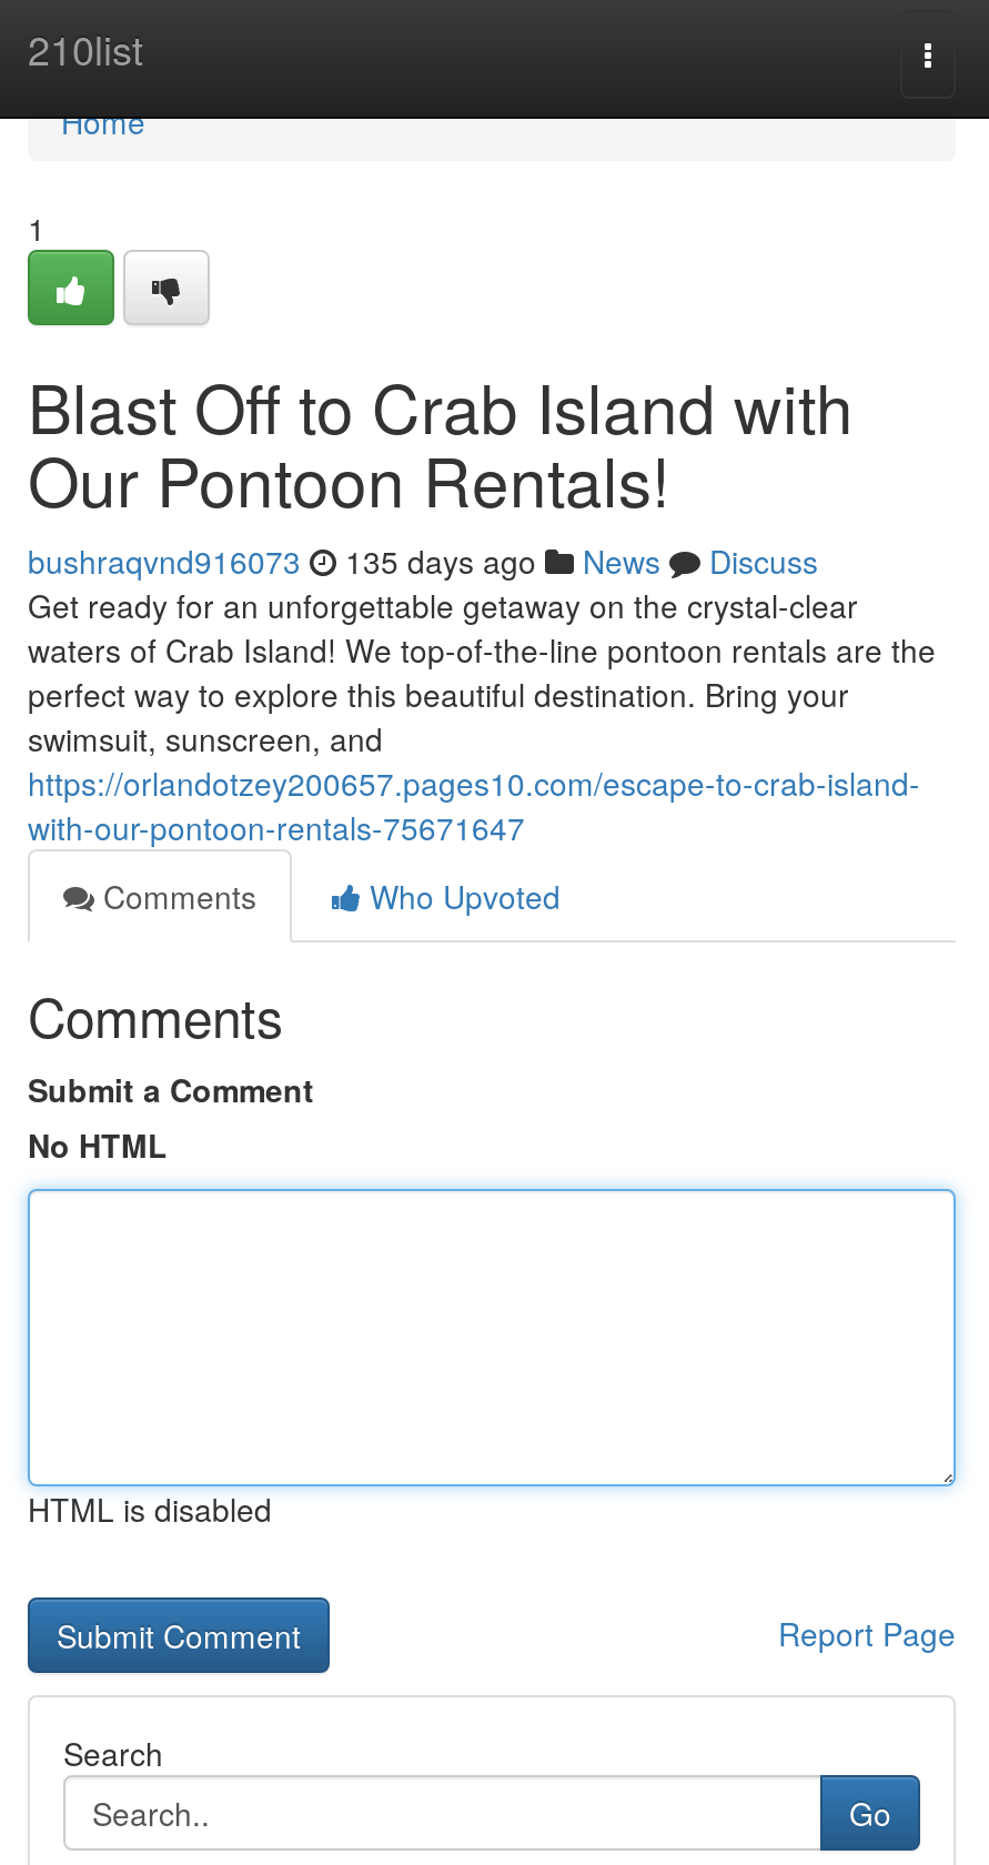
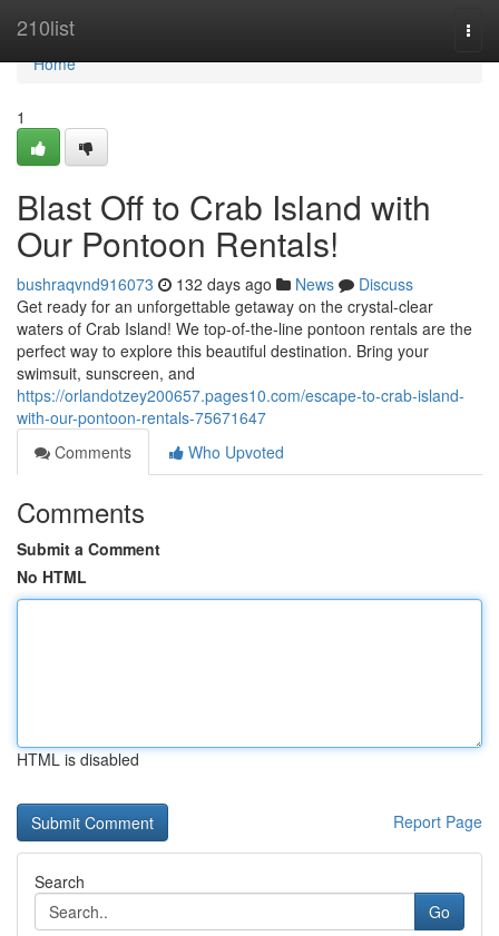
[28,538,818,583] bushraqvnd916073 135 days ago News Discuss -> [17,273,413,295] bushraqvnd916073 132 days ago News Discuss

